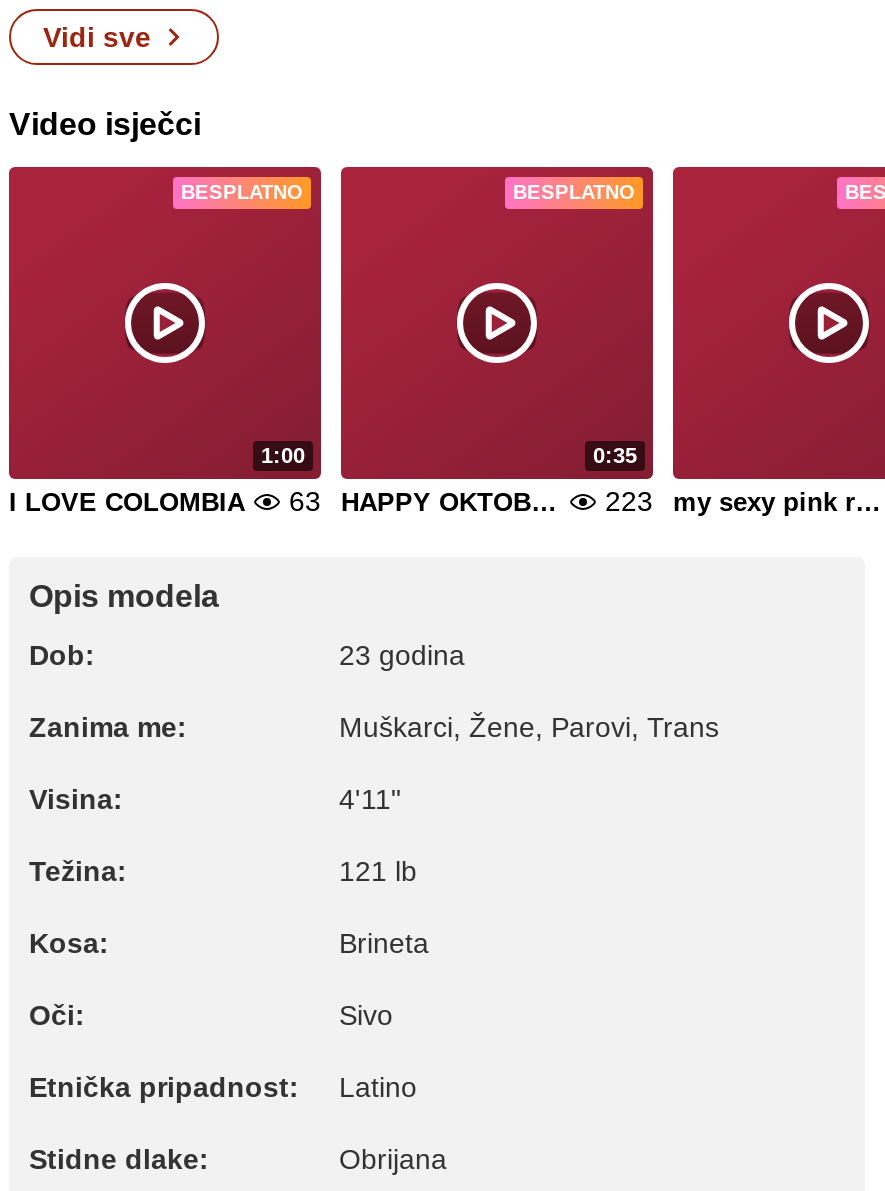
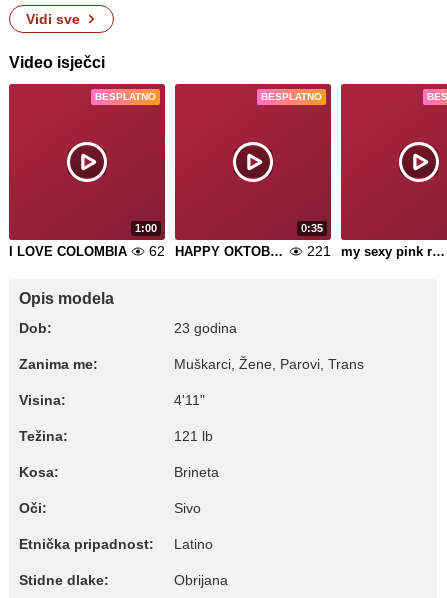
[9,485,321,517] I LOVE COLOMBIA 63 -> [9,243,165,259] I LOVE COLOMBIA 62
[605,485,653,517] 223 -> [307,243,331,259] 221

